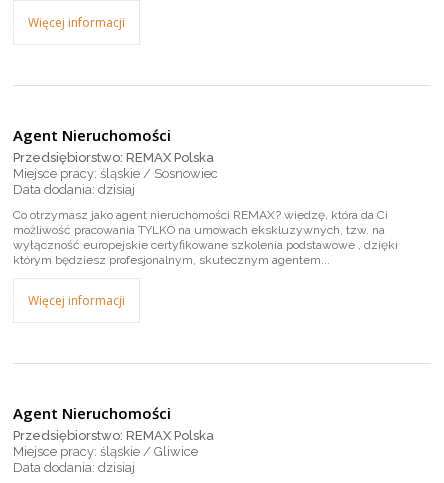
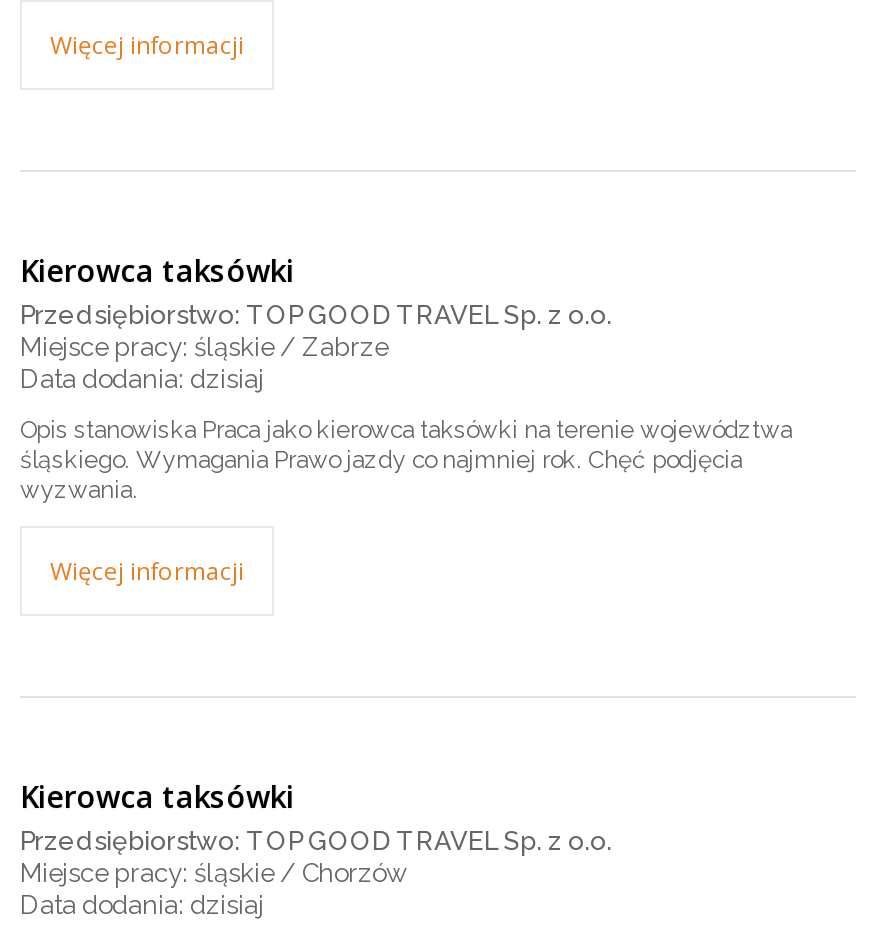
[13,125,218,181] Agent Nieruchomości | Przedsiębiorstwo: REMAX Polska | Miejsce pracy: śląskie / Sosnowiec -> [20,250,612,362] Kierowca taksówki | Przedsiębiorstwo: TOP GOOD TRAVEL Sp. z o.o. | Miejsce pracy: śląskie / Zabrze
[13,208,398,267] Co otrzymasz jako agent nieruchomości REMAX? wiedzę, która da Ci | możliwość pracowania TYLKO na umowach ekskluzywnych, tzw. na | wyłączność europejskie certyfikowane szkolenia podstawowe , dzięki | którym będziesz profesjonalnym, skutecznym agentem... -> [20,416,792,504] Opis stanowiska Praca jako kierowca taksówki na terenie województwa | śląskiego. Wymagania Prawo jazdy co najmniej rok. Chęć podjęcia | wyzwania.
[13,403,214,459] Agent Nieruchomości | Przedsiębiorstwo: REMAX Polska | Miejsce pracy: śląskie / Gliwice -> [20,776,612,888] Kierowca taksówki | Przedsiębiorstwo: TOP GOOD TRAVEL Sp. z o.o. | Miejsce pracy: śląskie / Chorzów

